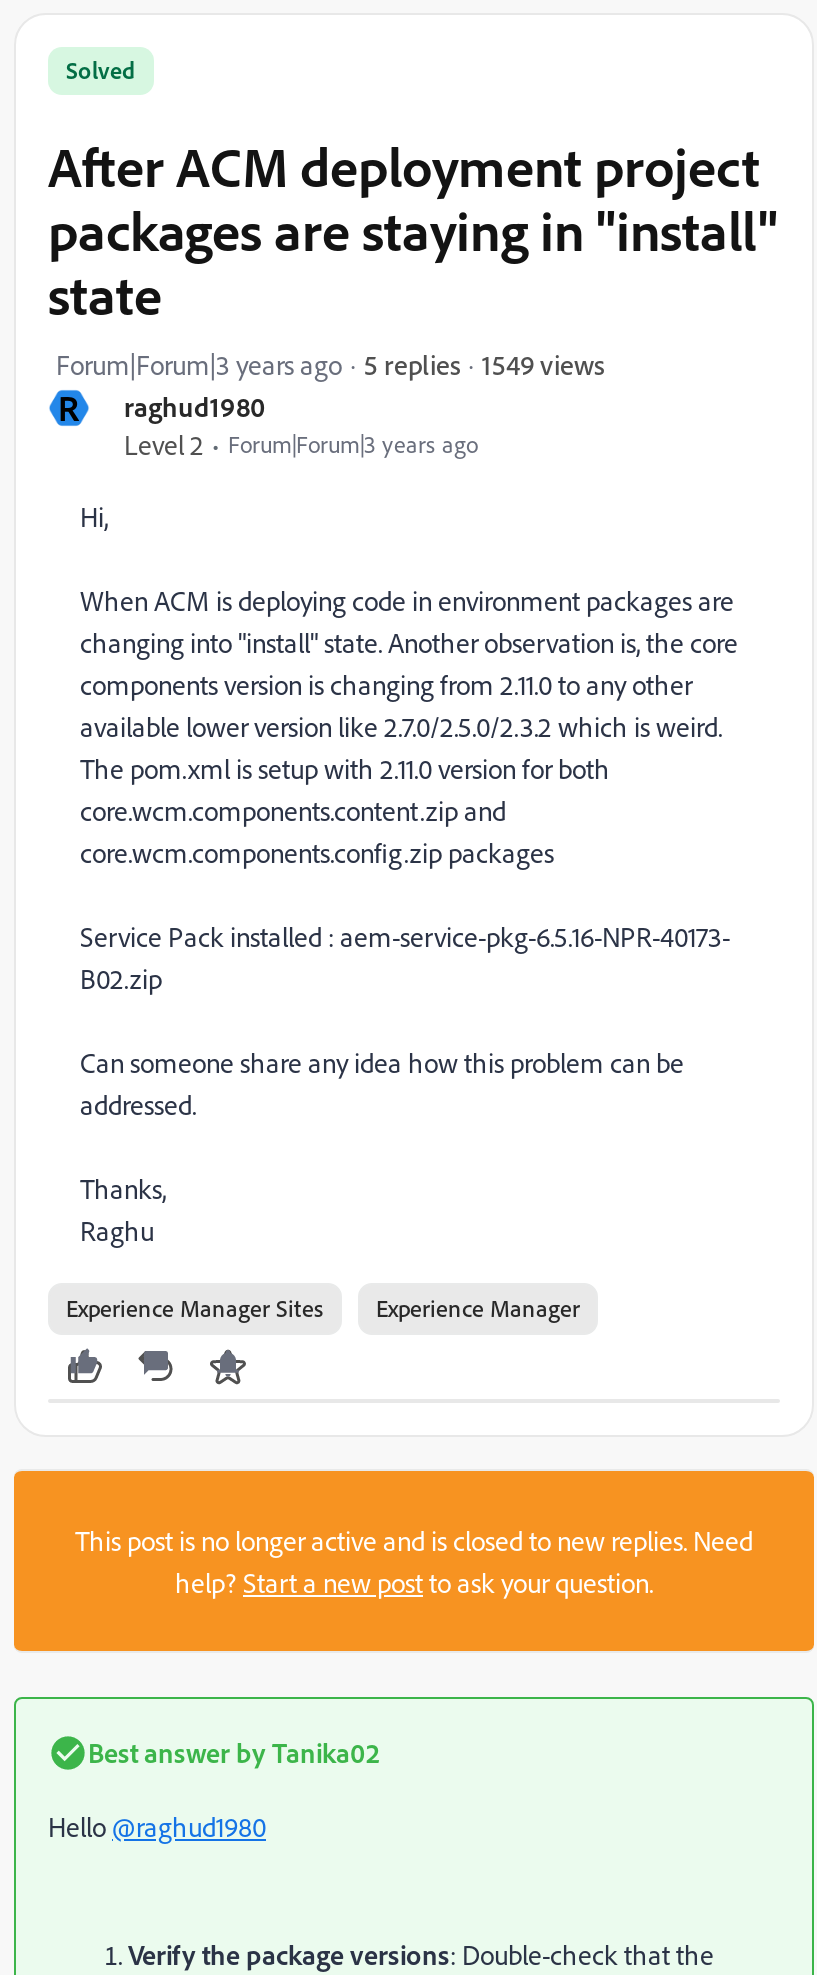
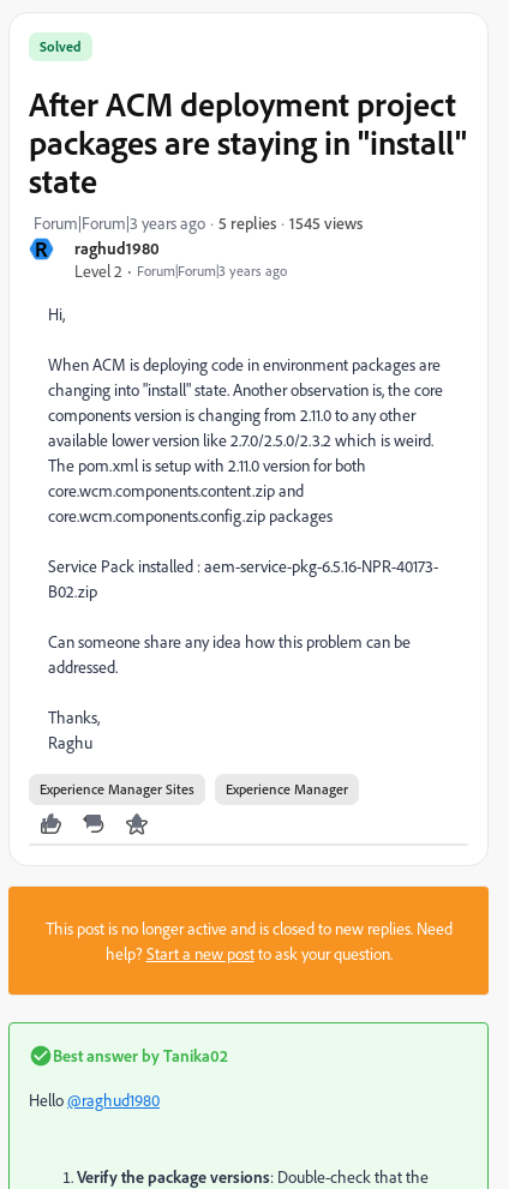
[482,346,604,380] 1549 views -> [289,212,363,232] 1545 views

